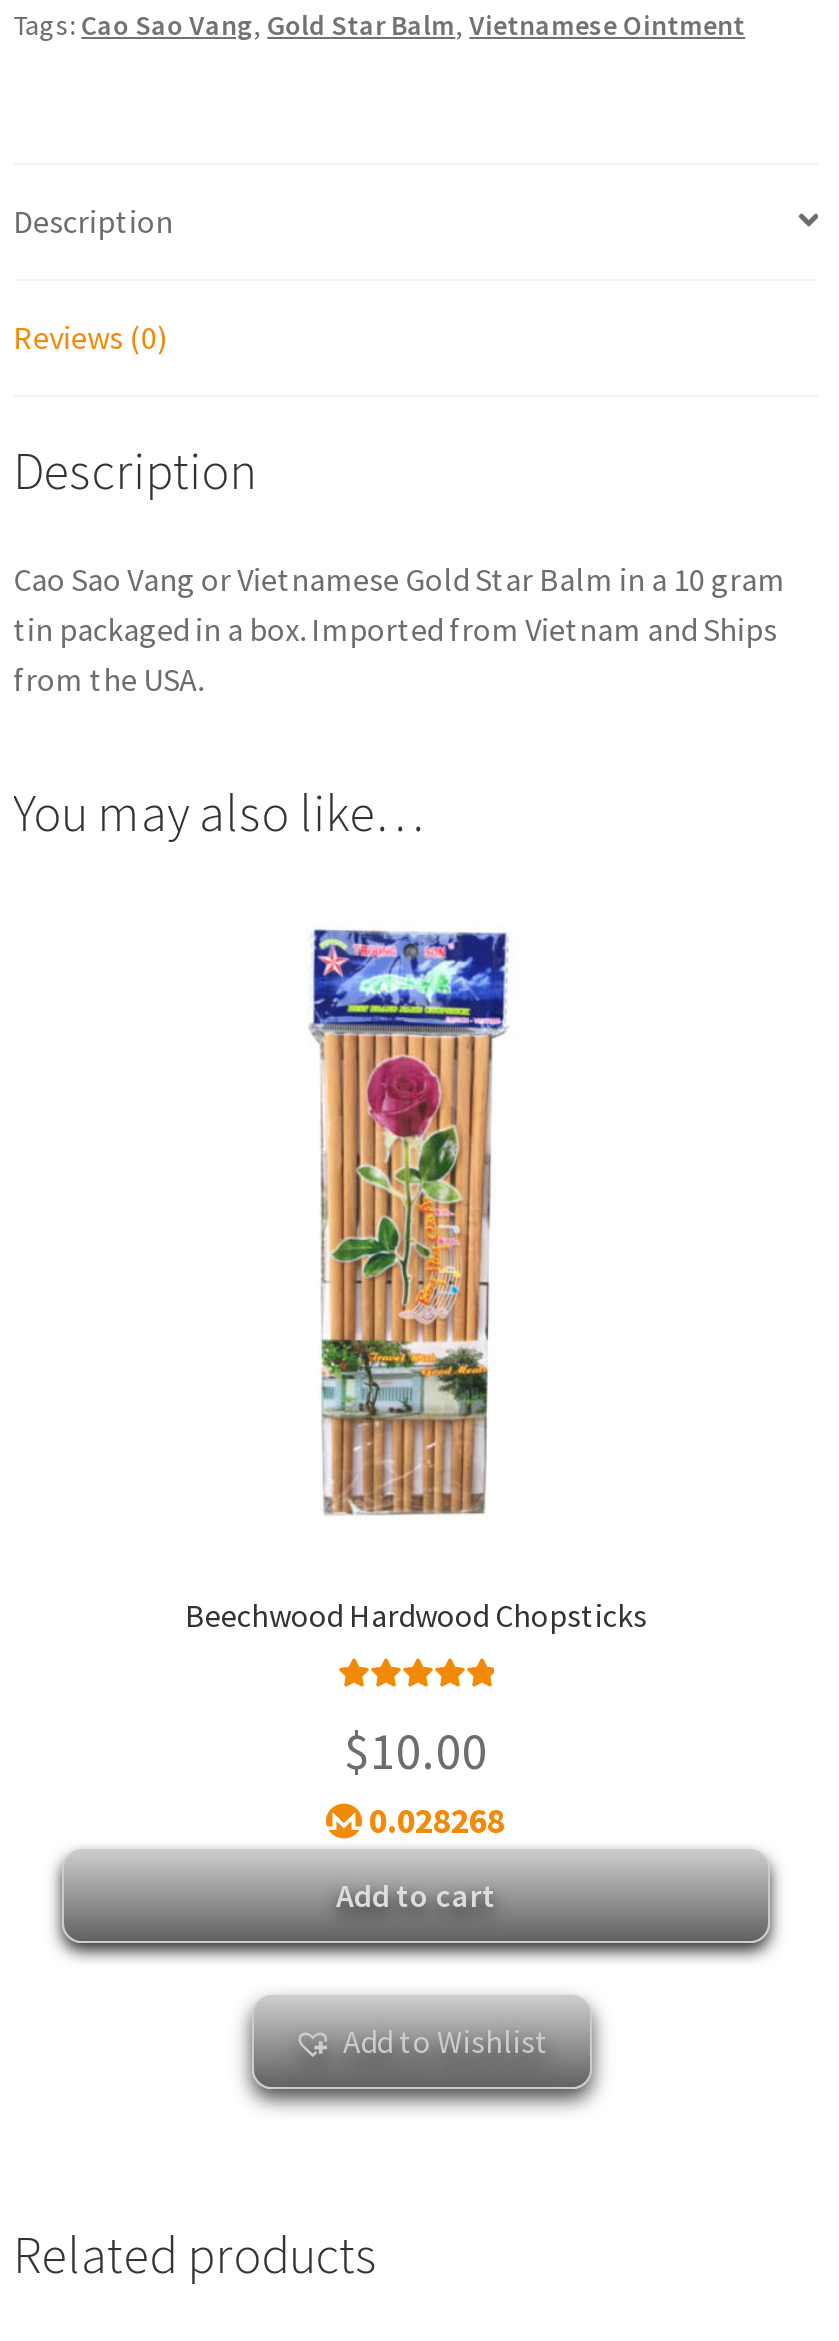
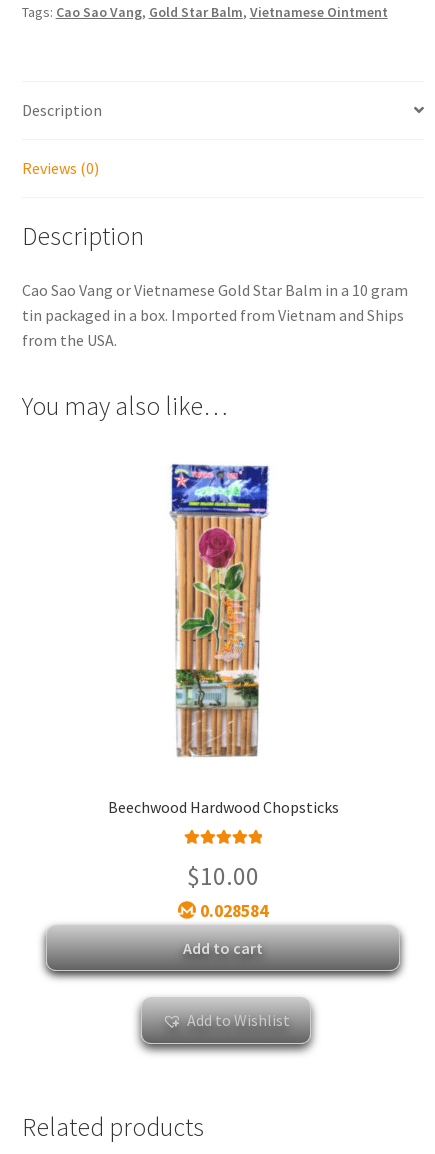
[361,1799,505,1843] 0.028268 -> [195,900,267,922] 0.028584

